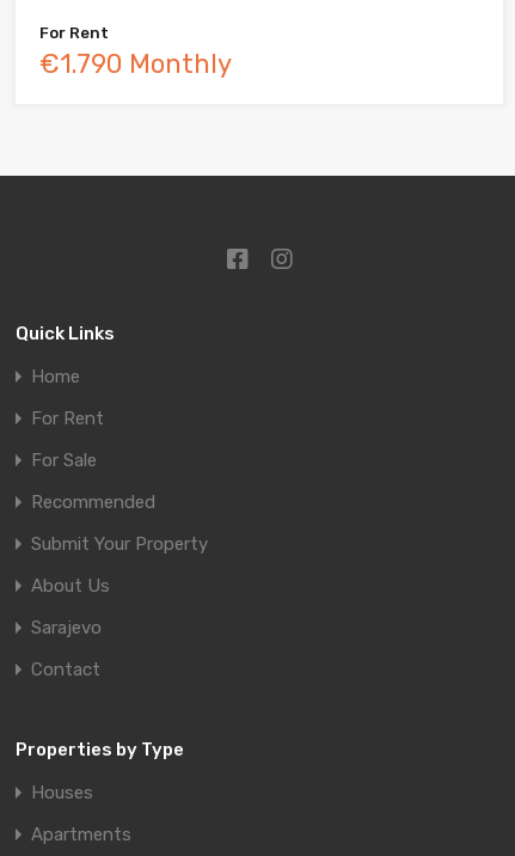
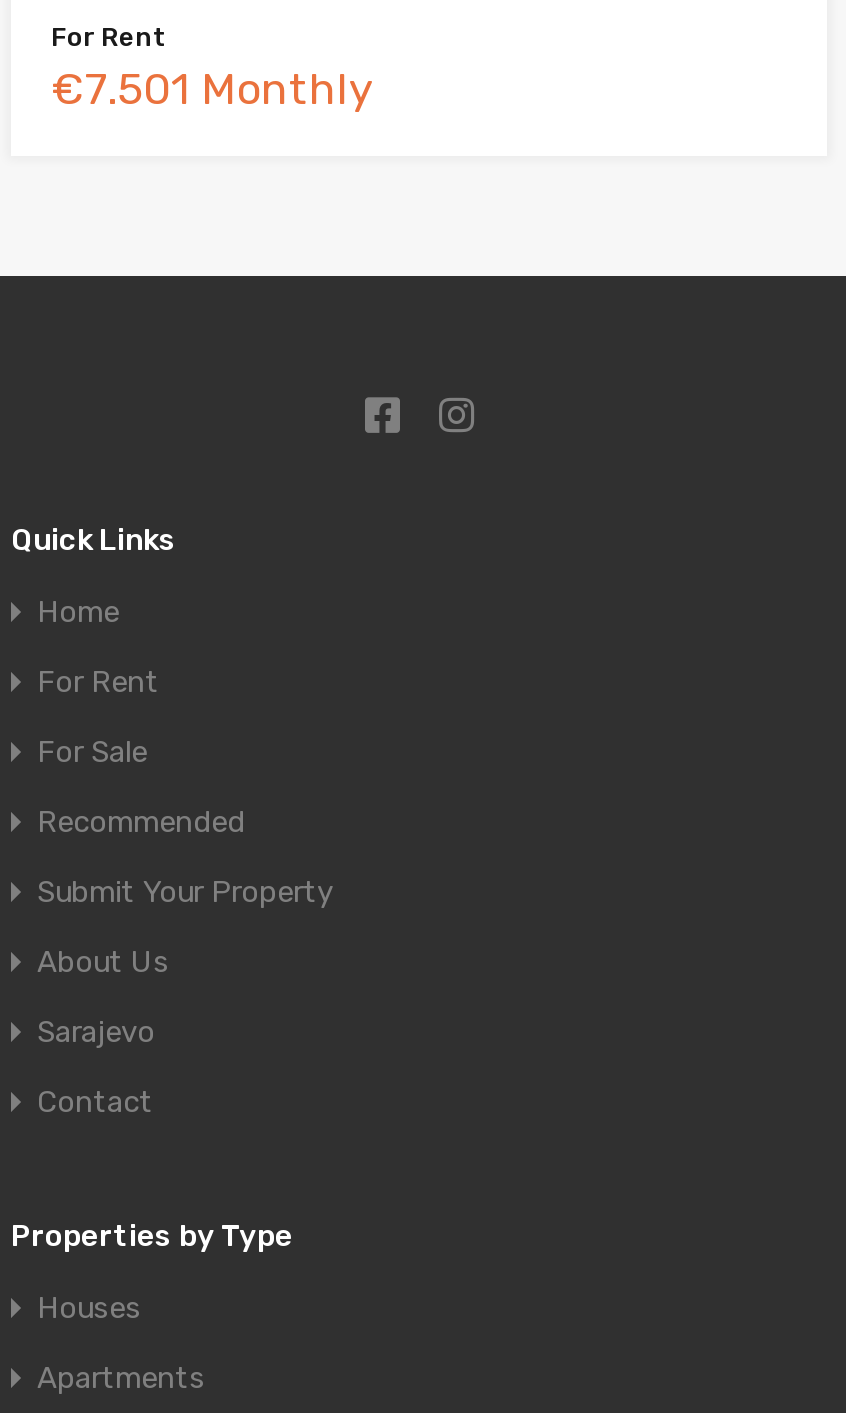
[39,48,232,81] €1.790 Monthly -> [51,63,373,117] €7.501 Monthly

